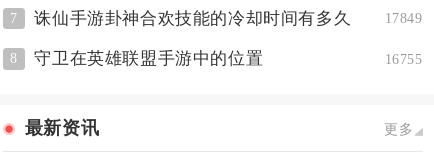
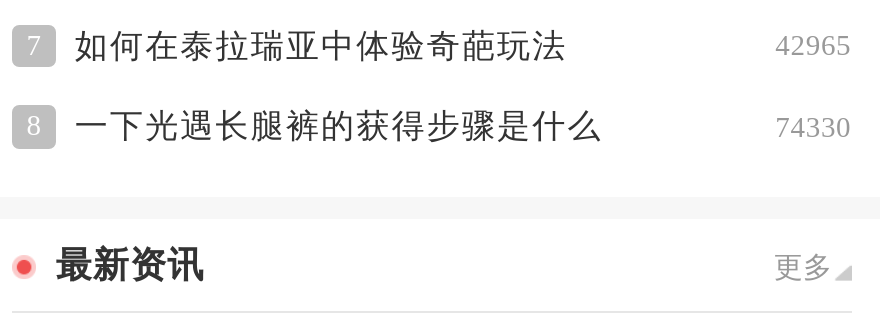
[34,9,423,28] 诛仙手游卦神合欢技能的冷却时间有多久 | 17849 -> [75,27,851,65] 如何在泰拉瑞亚中体验奇葩玩法 | 42965
[34,49,423,68] 守卫在英雄联盟手游中的位置 | 16755 -> [75,108,851,146] 一下光遇长腿裤的获得步骤是什么 | 74330

